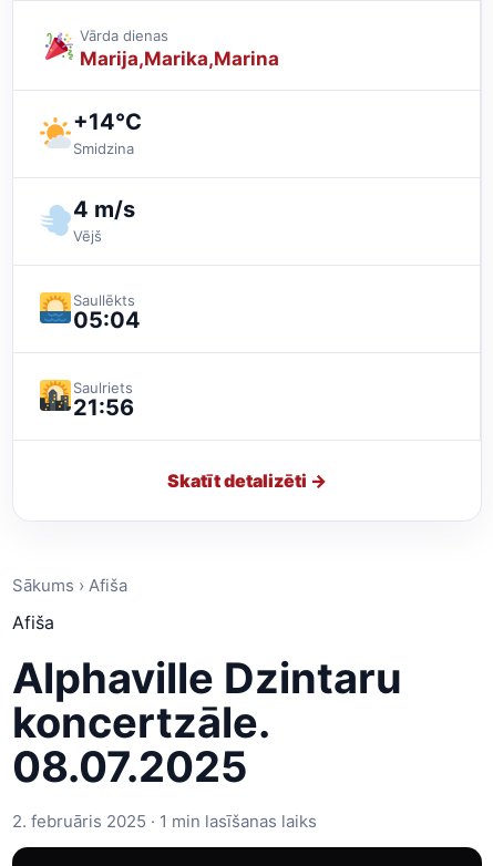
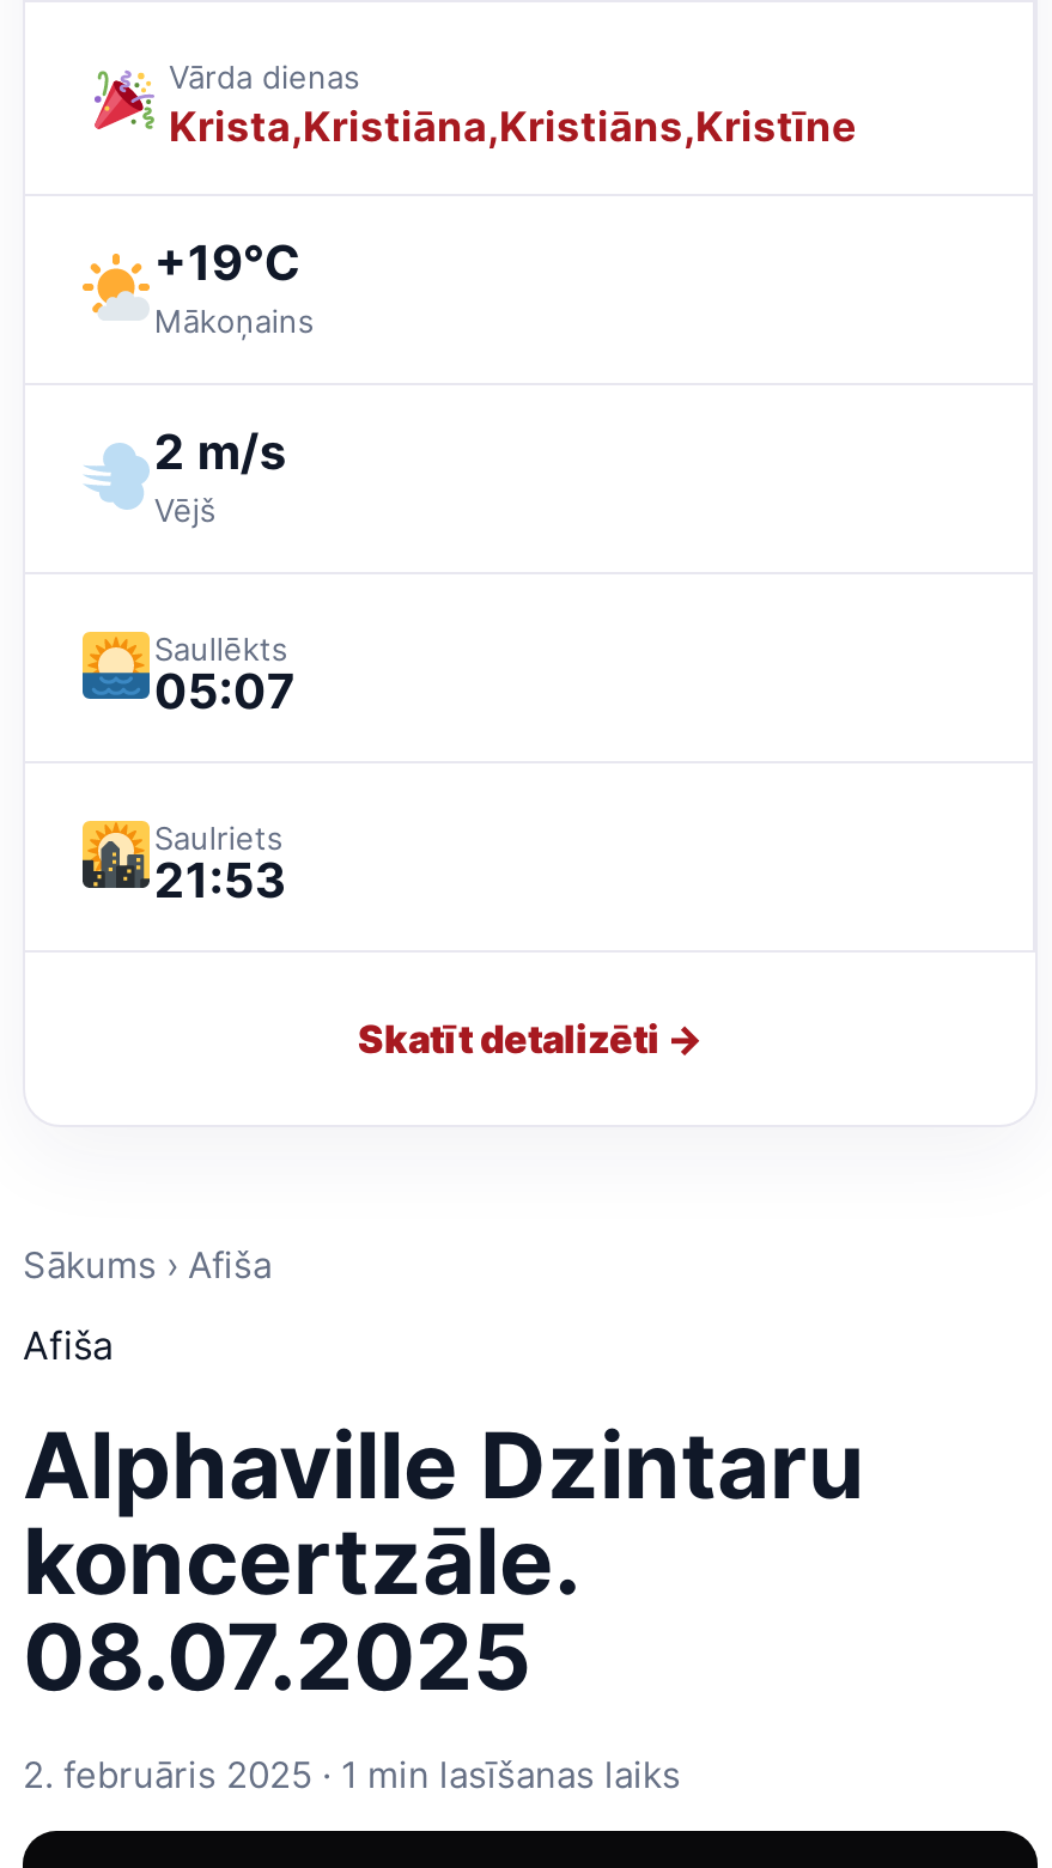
[80,48,279,70] Marija Marika Marina -> [169,103,856,151] Krista Kristiāna Kristiāns Kristīne
[73,109,142,157] +14°C | Smidzina -> [154,235,315,340] +19°C | Mākoņains
[73,196,135,223] 4 m/s -> [154,424,286,481] 2 m/s
[73,307,141,333] 05:04 -> [154,663,295,720] 05:07
[73,394,134,421] 21:56 -> [154,852,286,909] 21:53

